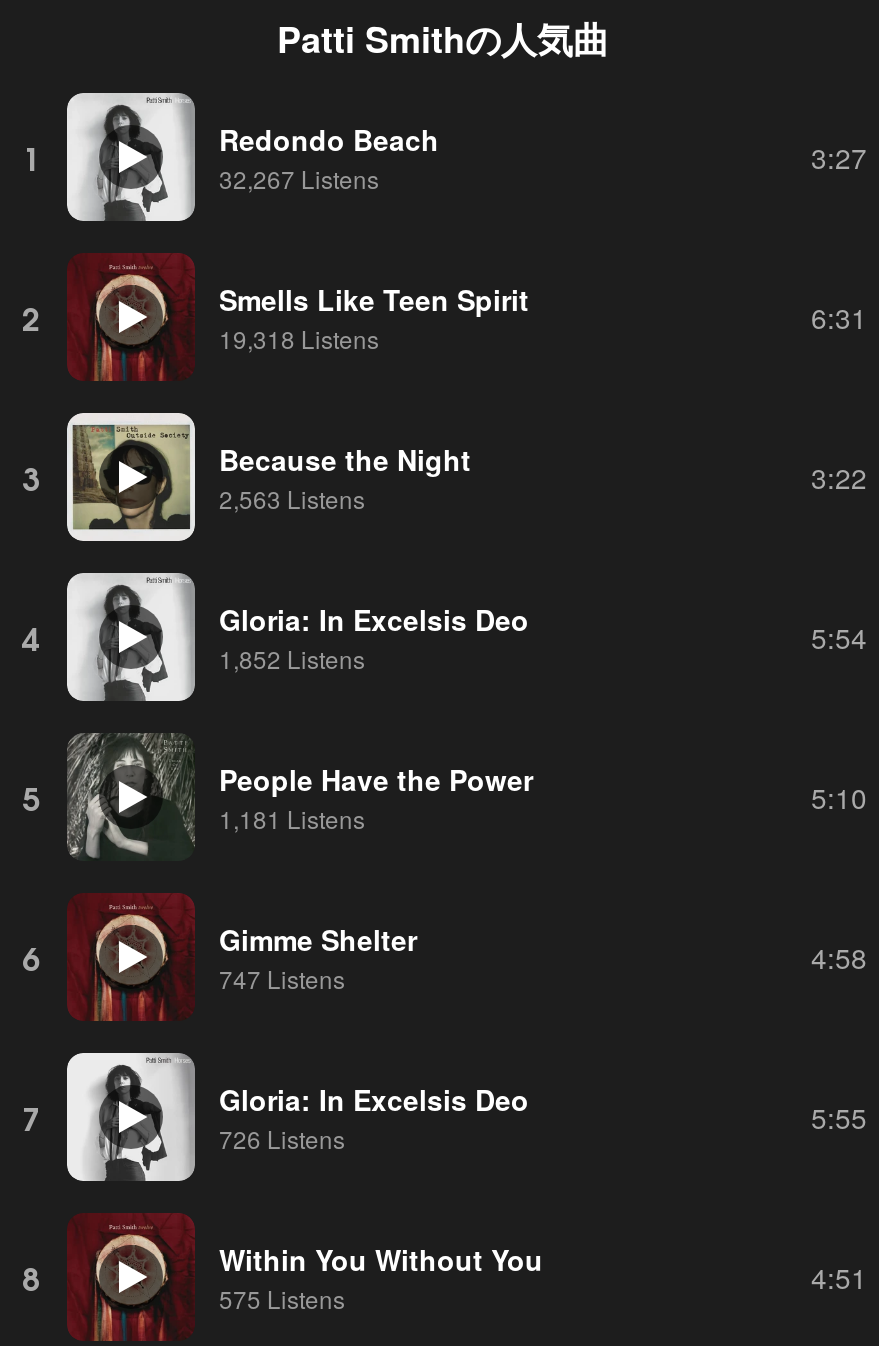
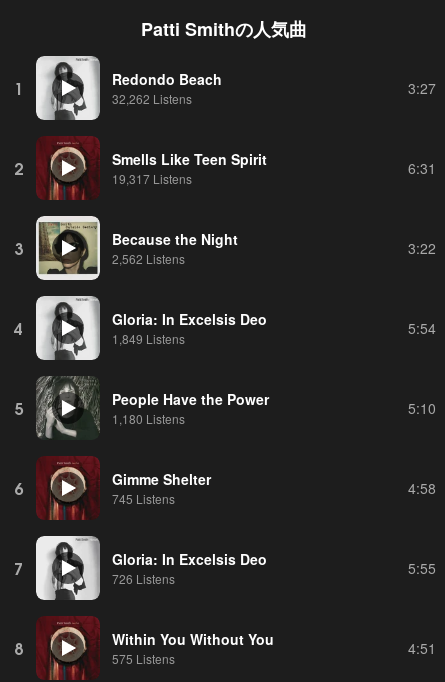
[219,160,379,194] 32,267 Listens -> [112,89,192,106] 32,262 Listens
[219,320,379,354] 19,318 Listens -> [112,169,192,186] 19,317 Listens
[219,480,365,514] 2,563 Listens -> [112,249,185,266] 2,562 Listens
[219,640,365,674] 1,852 Listens -> [112,329,185,346] 1,849 Listens
[219,800,365,834] 1,181 Listens -> [112,409,185,426] 1,180 Listens
[219,960,345,994] 747 Listens -> [112,489,175,506] 745 Listens

